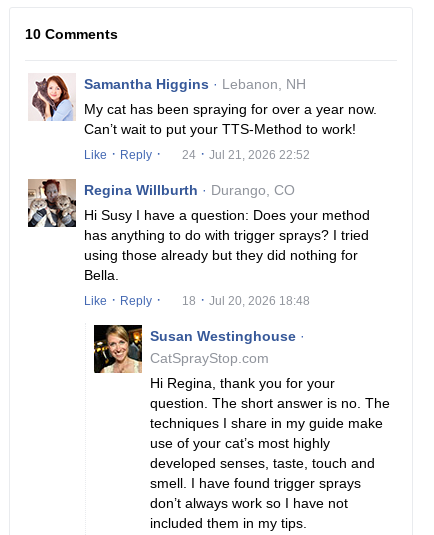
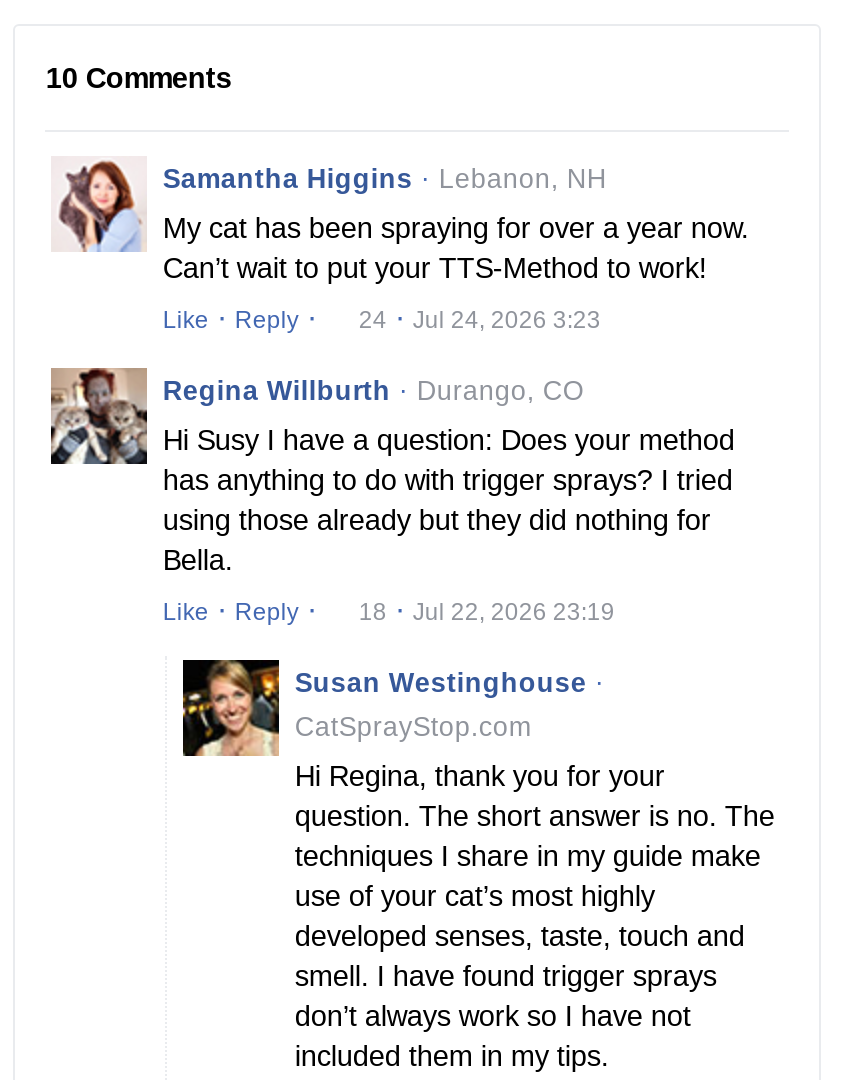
[84,144,310,161] Like · Reply · 24 · Jul 21, 2026 22:52 -> [163,299,601,333] Like · Reply · 24 · Jul 24, 2026 3:23
[84,290,310,307] Like · Reply · 18 · Jul 20, 2026 18:48 -> [163,591,615,625] Like · Reply · 18 · Jul 22, 2026 23:19

